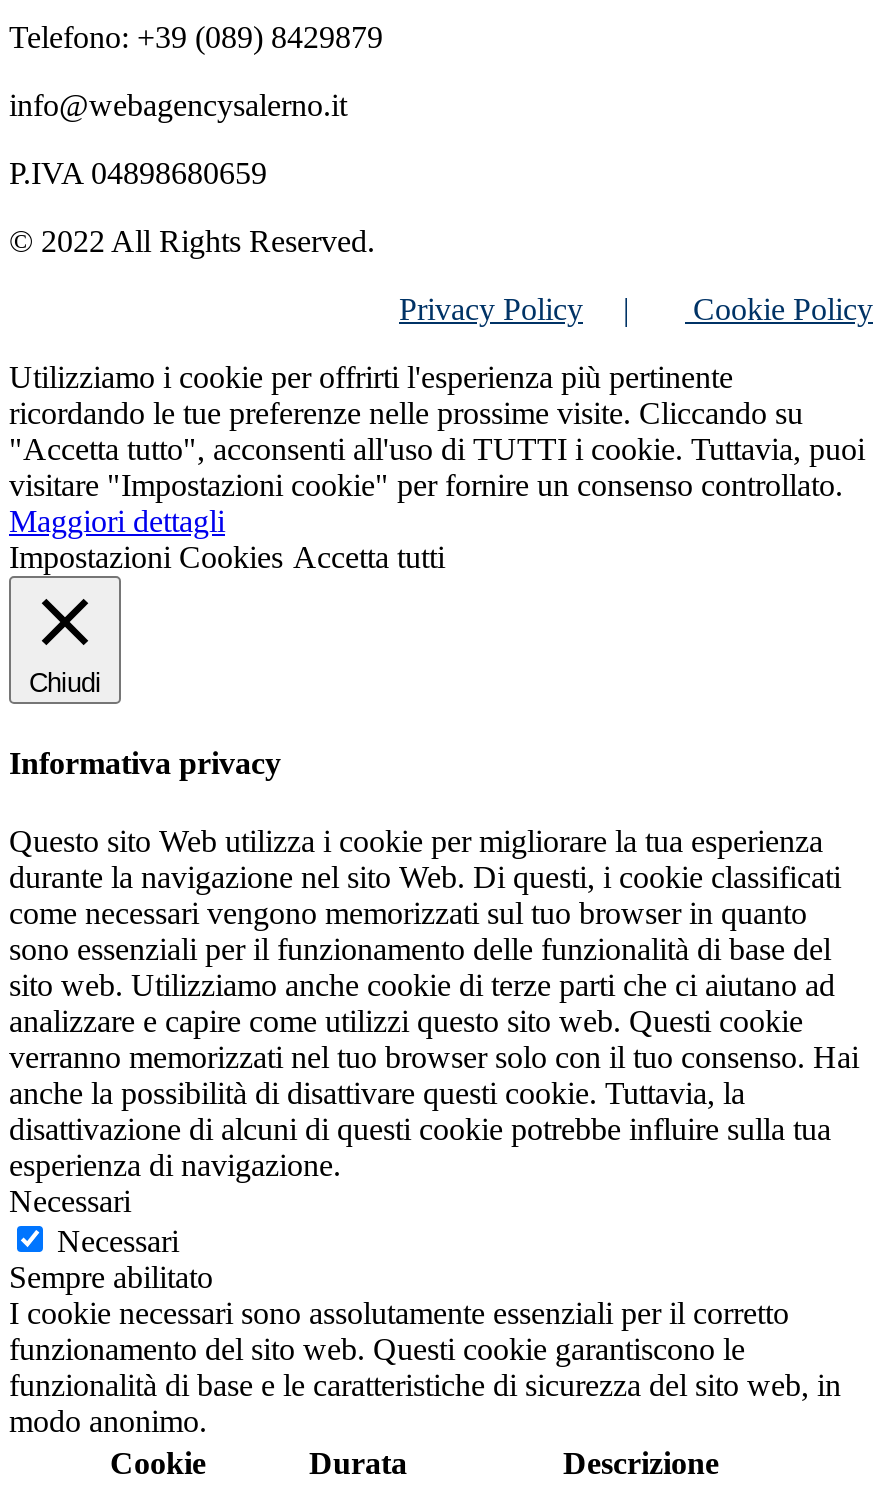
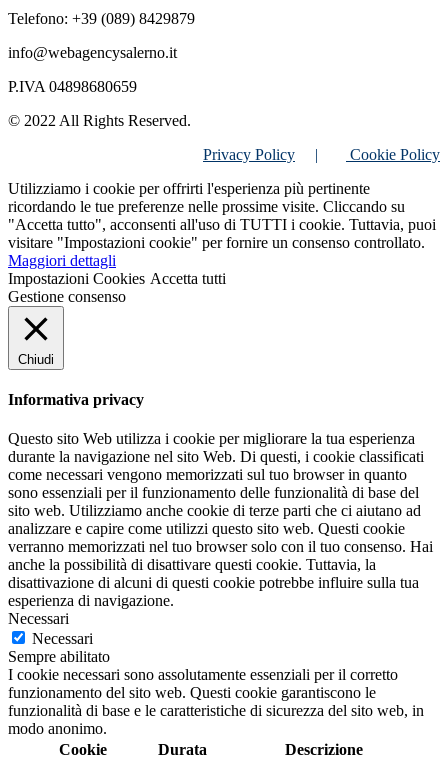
none -> [8,287,126,304] Gestione consenso

